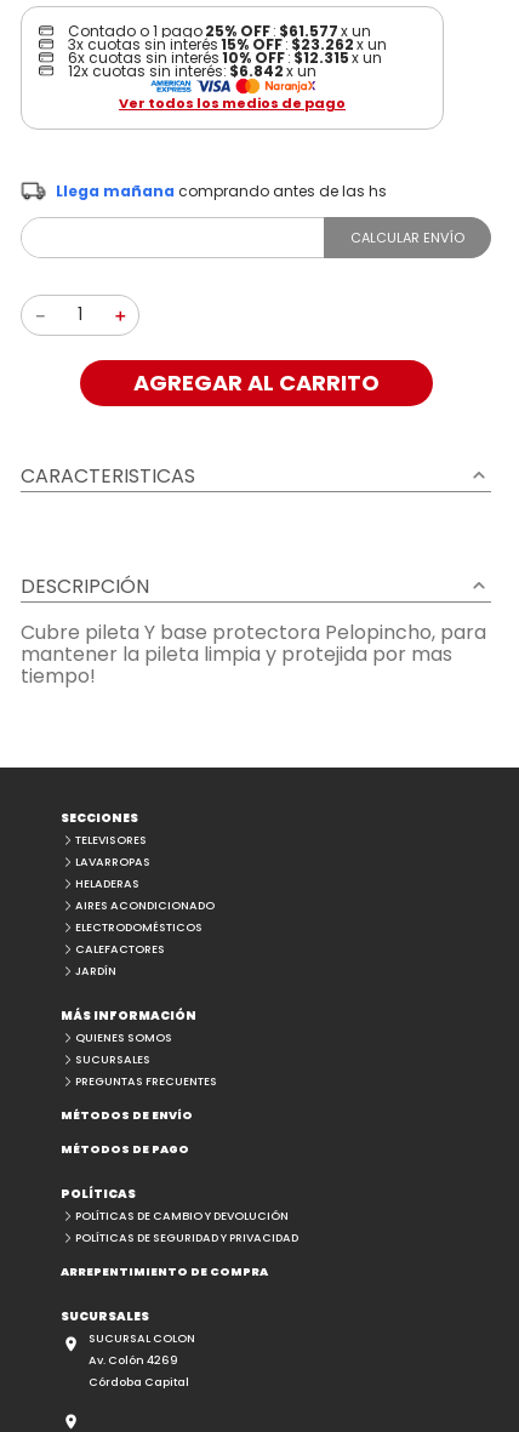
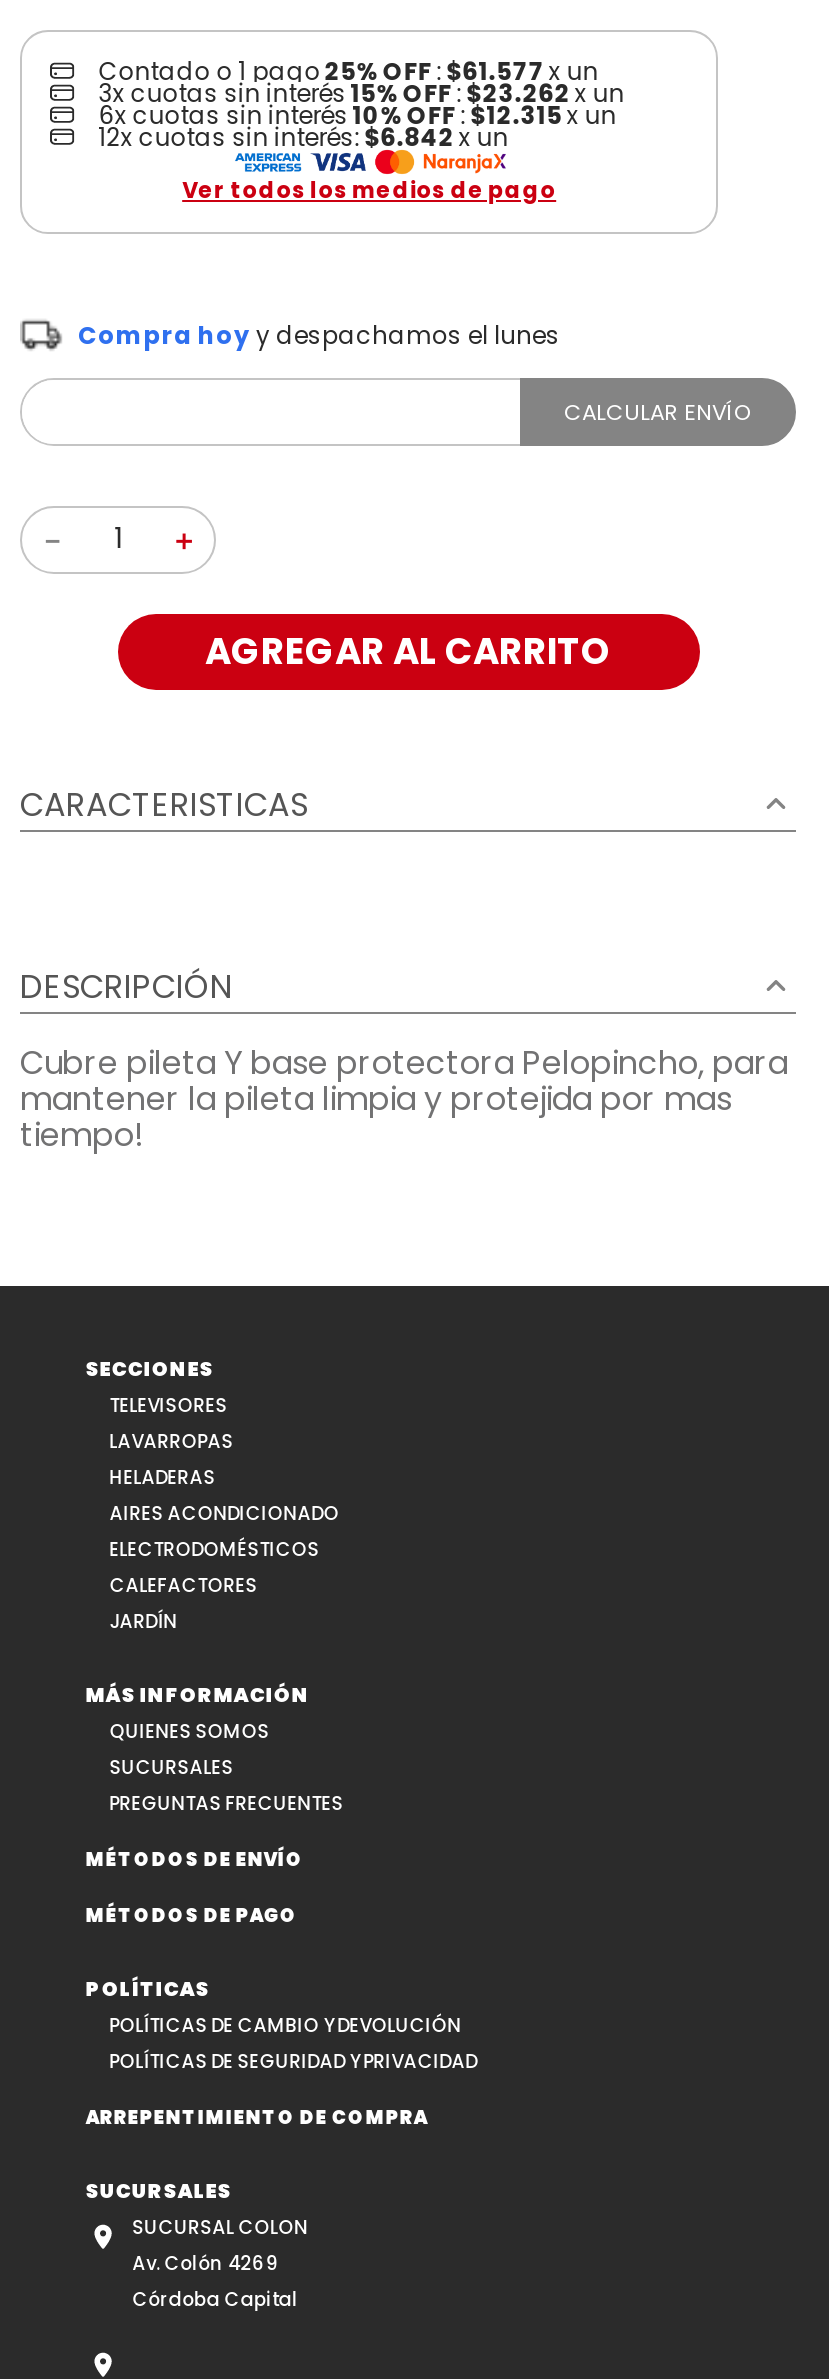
[56,181,387,202] Llega mañana comprando antes de las hs -> [78,319,560,353] Compra hoy y despachamos el lunes

